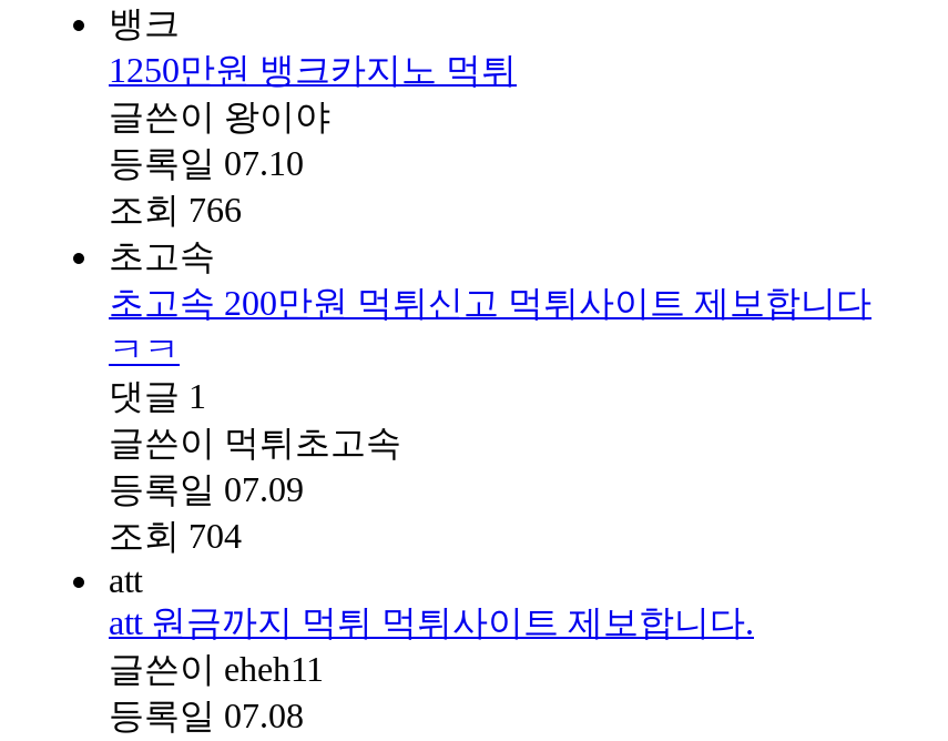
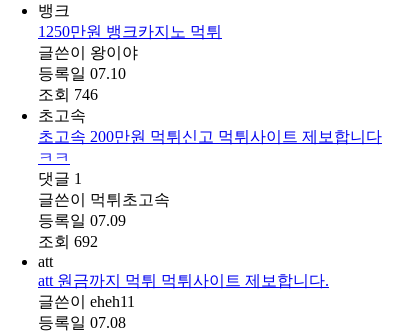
[109,191,242,229] 조회 766 -> [38,86,98,103] 조회 746
[109,517,242,555] 조회 704 -> [38,233,98,250] 조회 692

